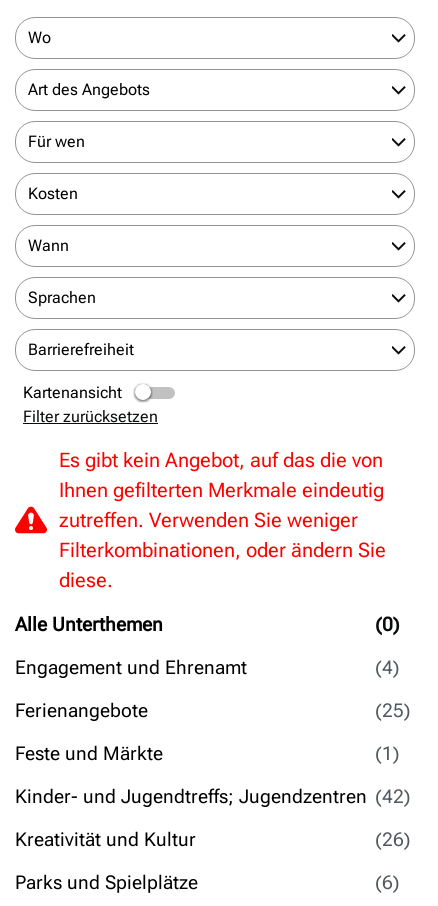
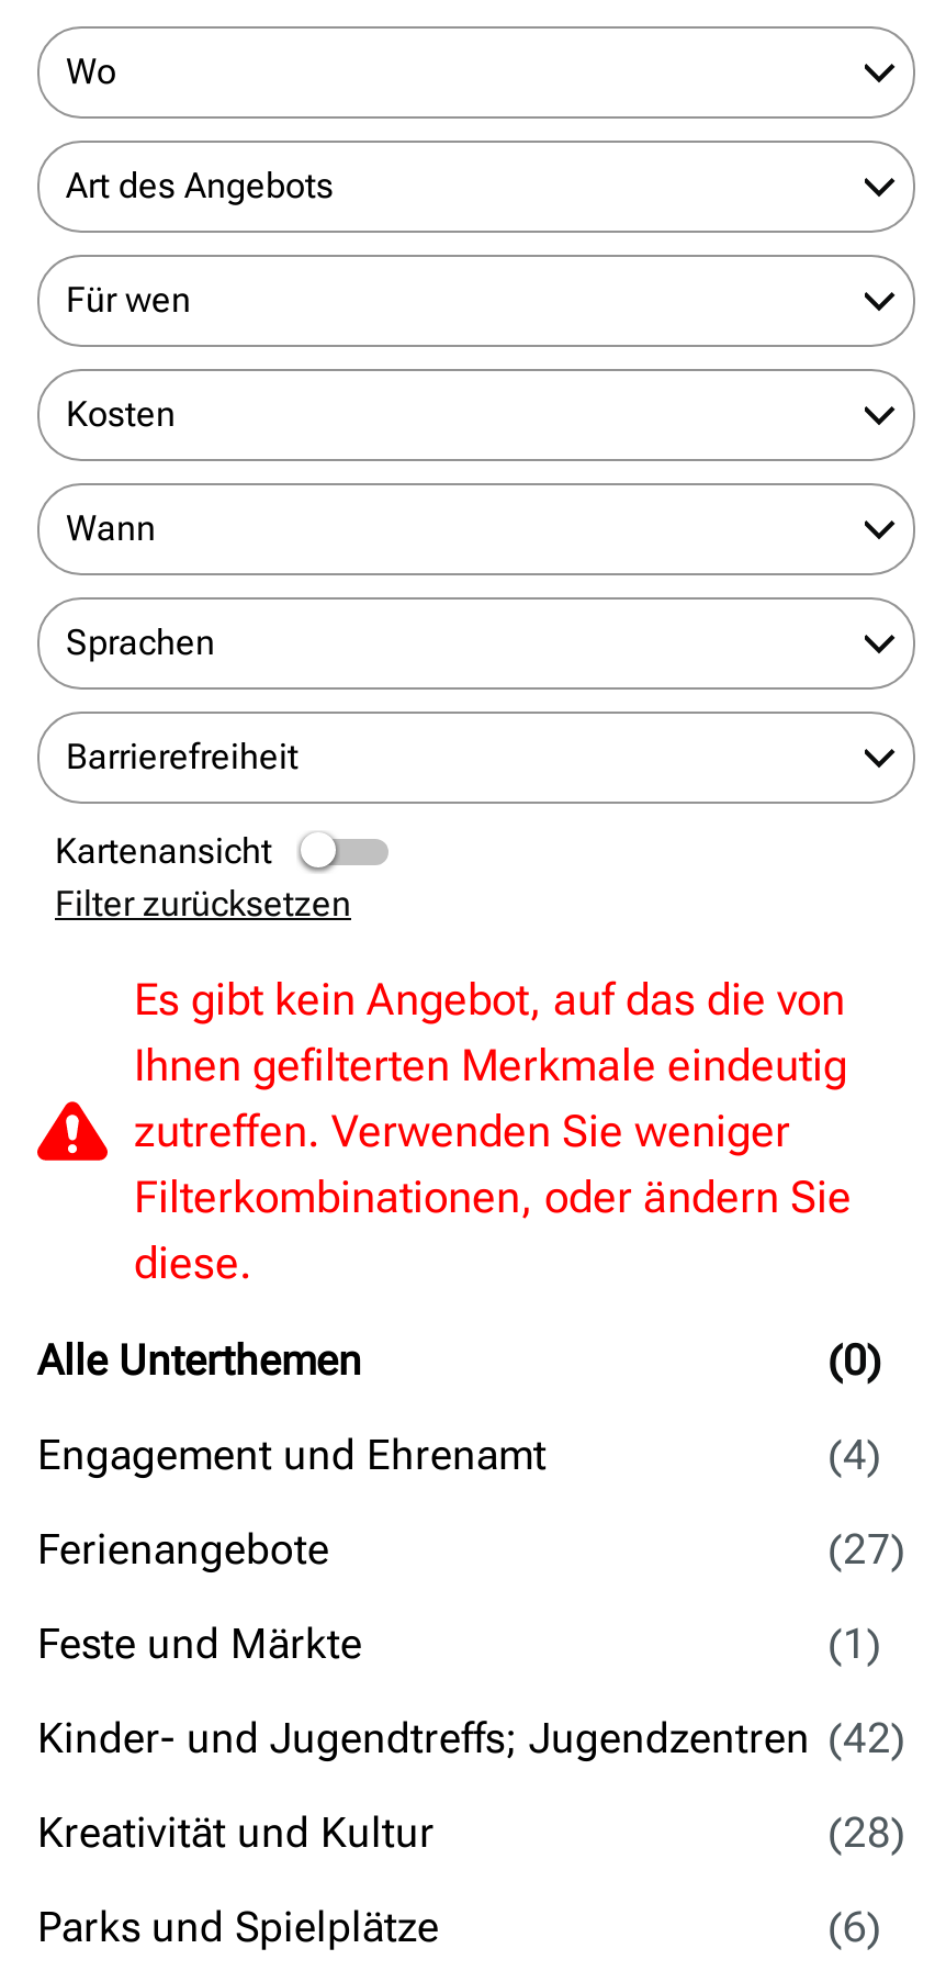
[375,699,411,722] (25) -> [827,1525,906,1576] (27)
[375,828,411,851] (26) -> [827,1808,906,1859] (28)

